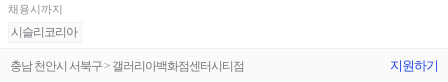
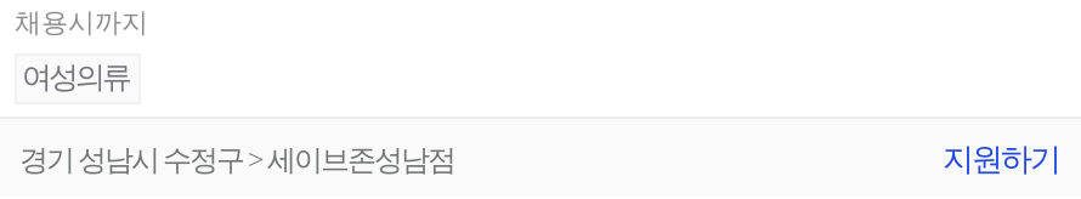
[11,25,77,39] 시슬리코리아 -> [22,61,129,95] 여성의류
[10,59,244,73] 충남 천안시 서북구 > 갤러리아백화점센터시티점 -> [19,143,454,177] 경기 성남시 수정구 > 세이브존성남점

